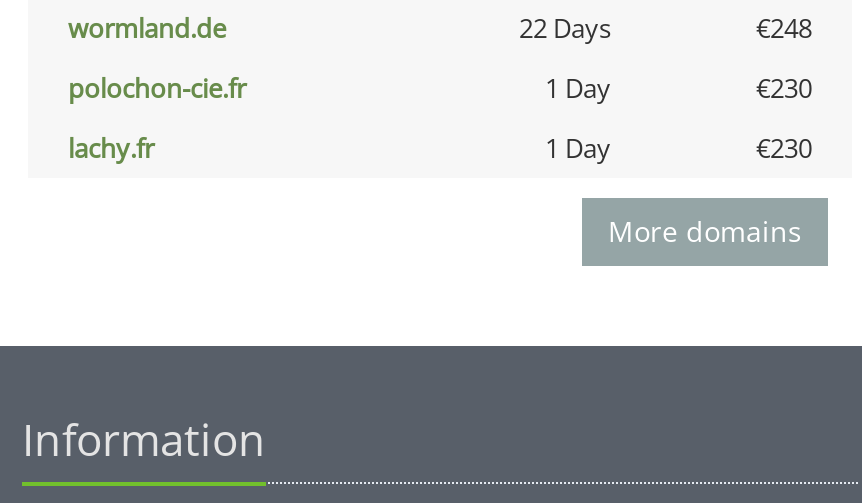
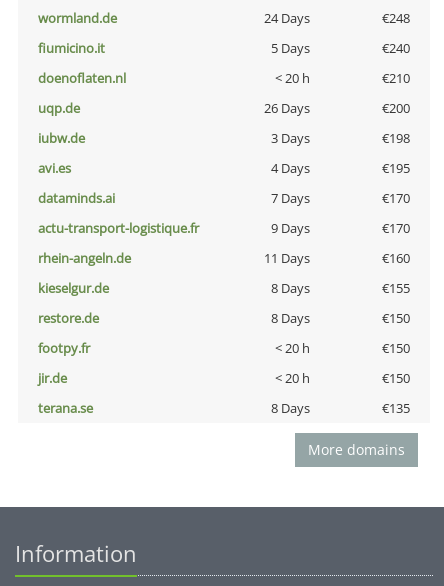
[519,10,611,46] 22 Days -> [263,9,309,27] 24 Days
[68,70,812,166] polochon-cie.fr | 1 Day | €230 | lachy.fr | 1 Day | €230 -> [38,39,410,417] fiumicino.it | 5 Days | €240 | doenoflaten.nl | < 20 h | €210 | uqp.de | 26 Days | €200 | iubw.de | 3 Days | €198 | avi.es | 4 Days | €195 | dataminds.ai | 7 Days | €170 | actu-transport-logistique.fr | 9 Days | €170 | rhein-angeln.de | 11 Days | €160 | kieselgur.de | 8 Days | €155 | restore.de | 8 Days | €150 | footpy.fr | < 20 h | €150 | jir.de | < 20 h | €150 | terana.se | 8 Days | €135

